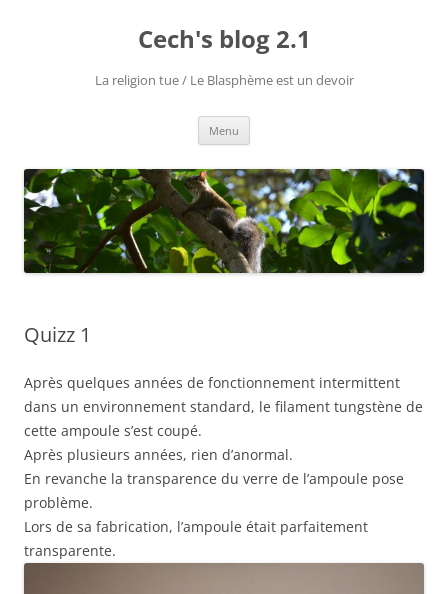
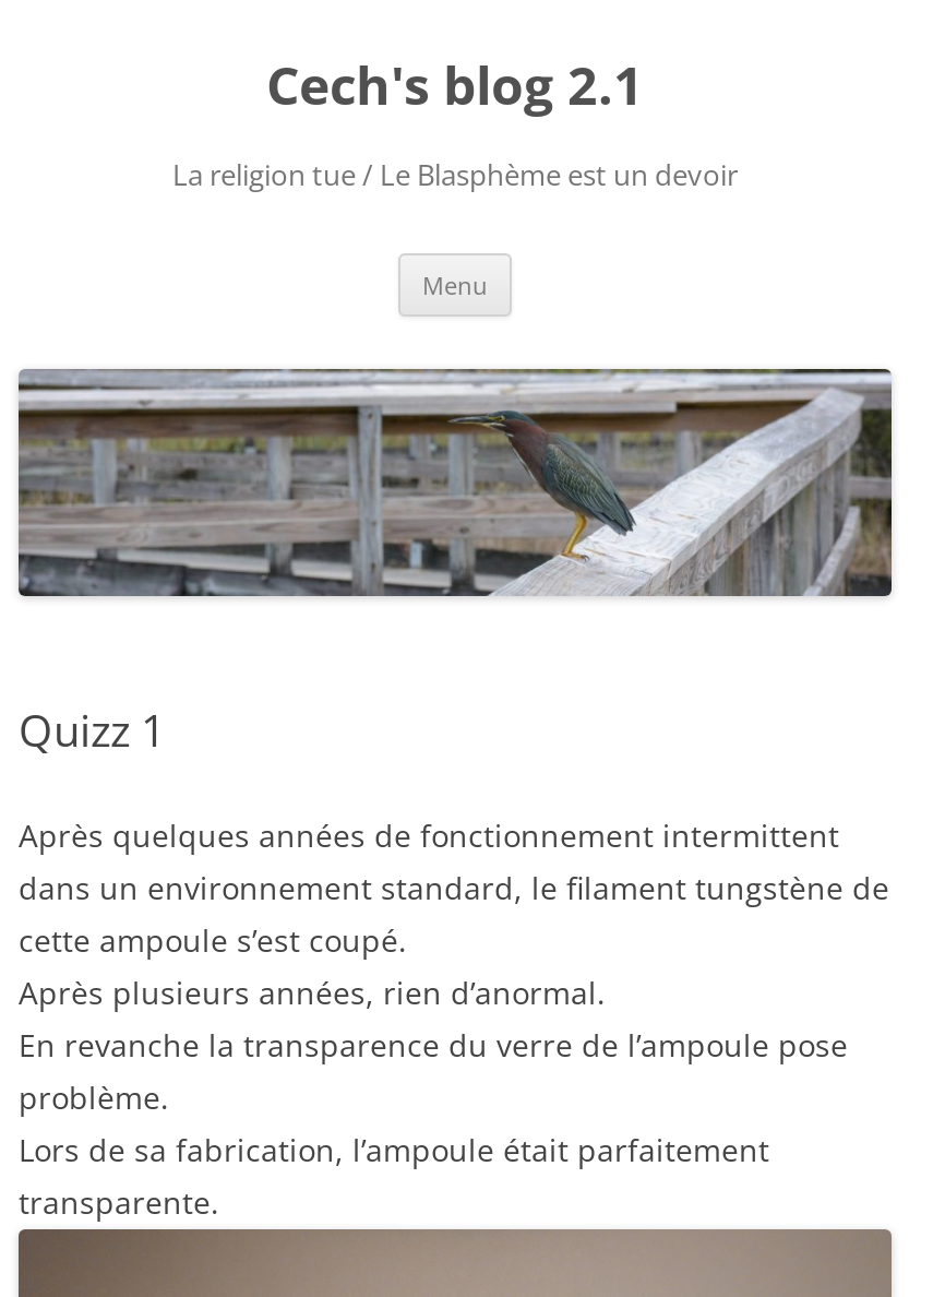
[23,168,425,274] [image] -> [16,367,894,598] [image]

